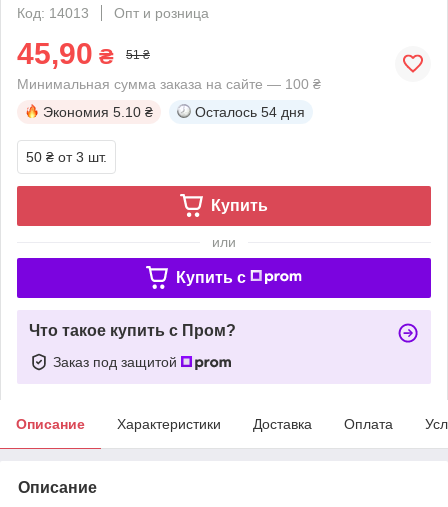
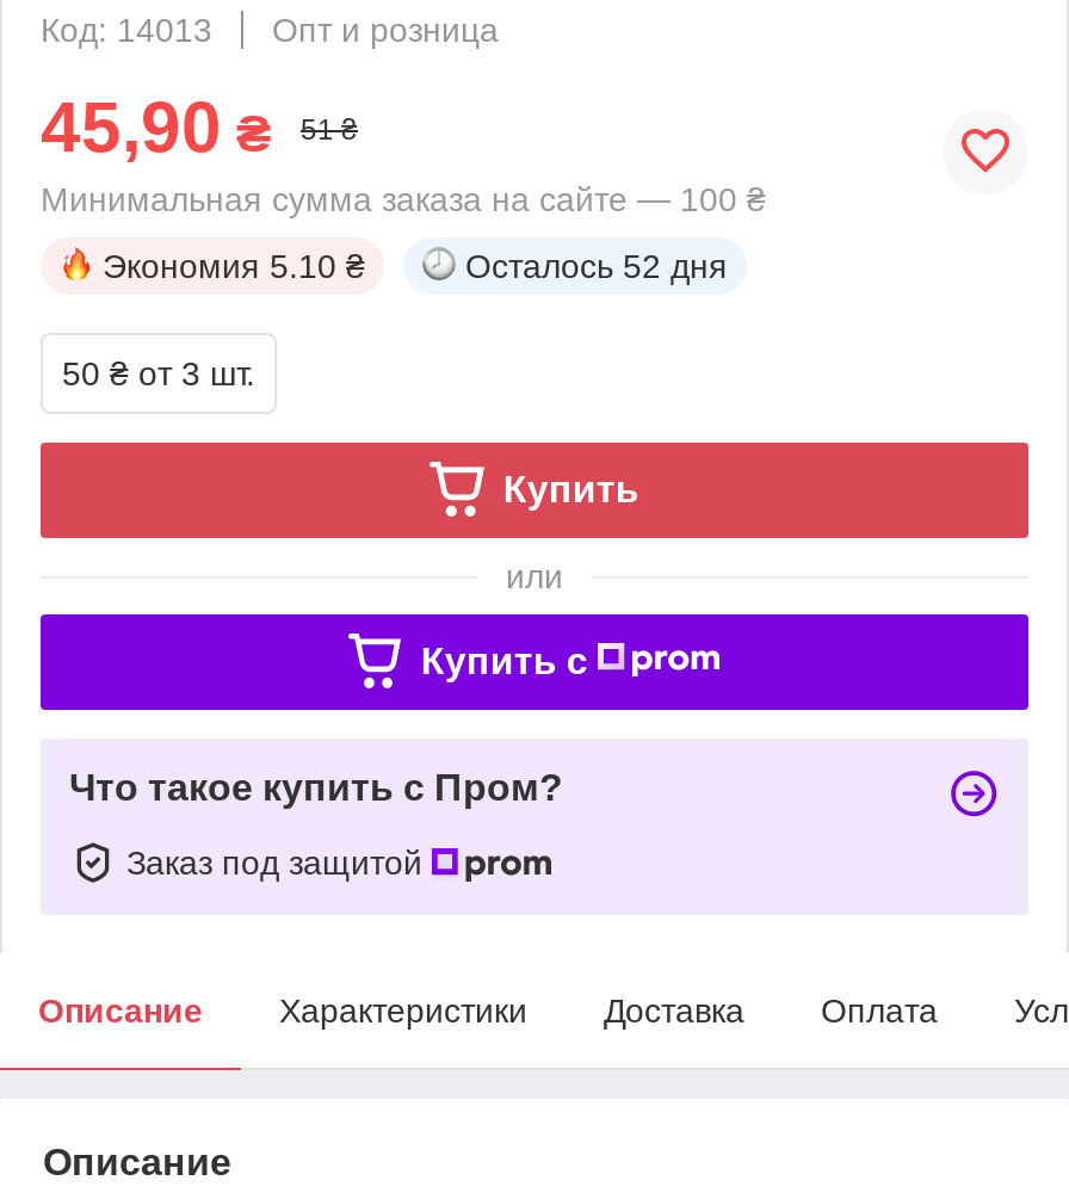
[195,104,305,120] Осталось 54 дня -> [465,246,728,285] Осталось 52 дня

